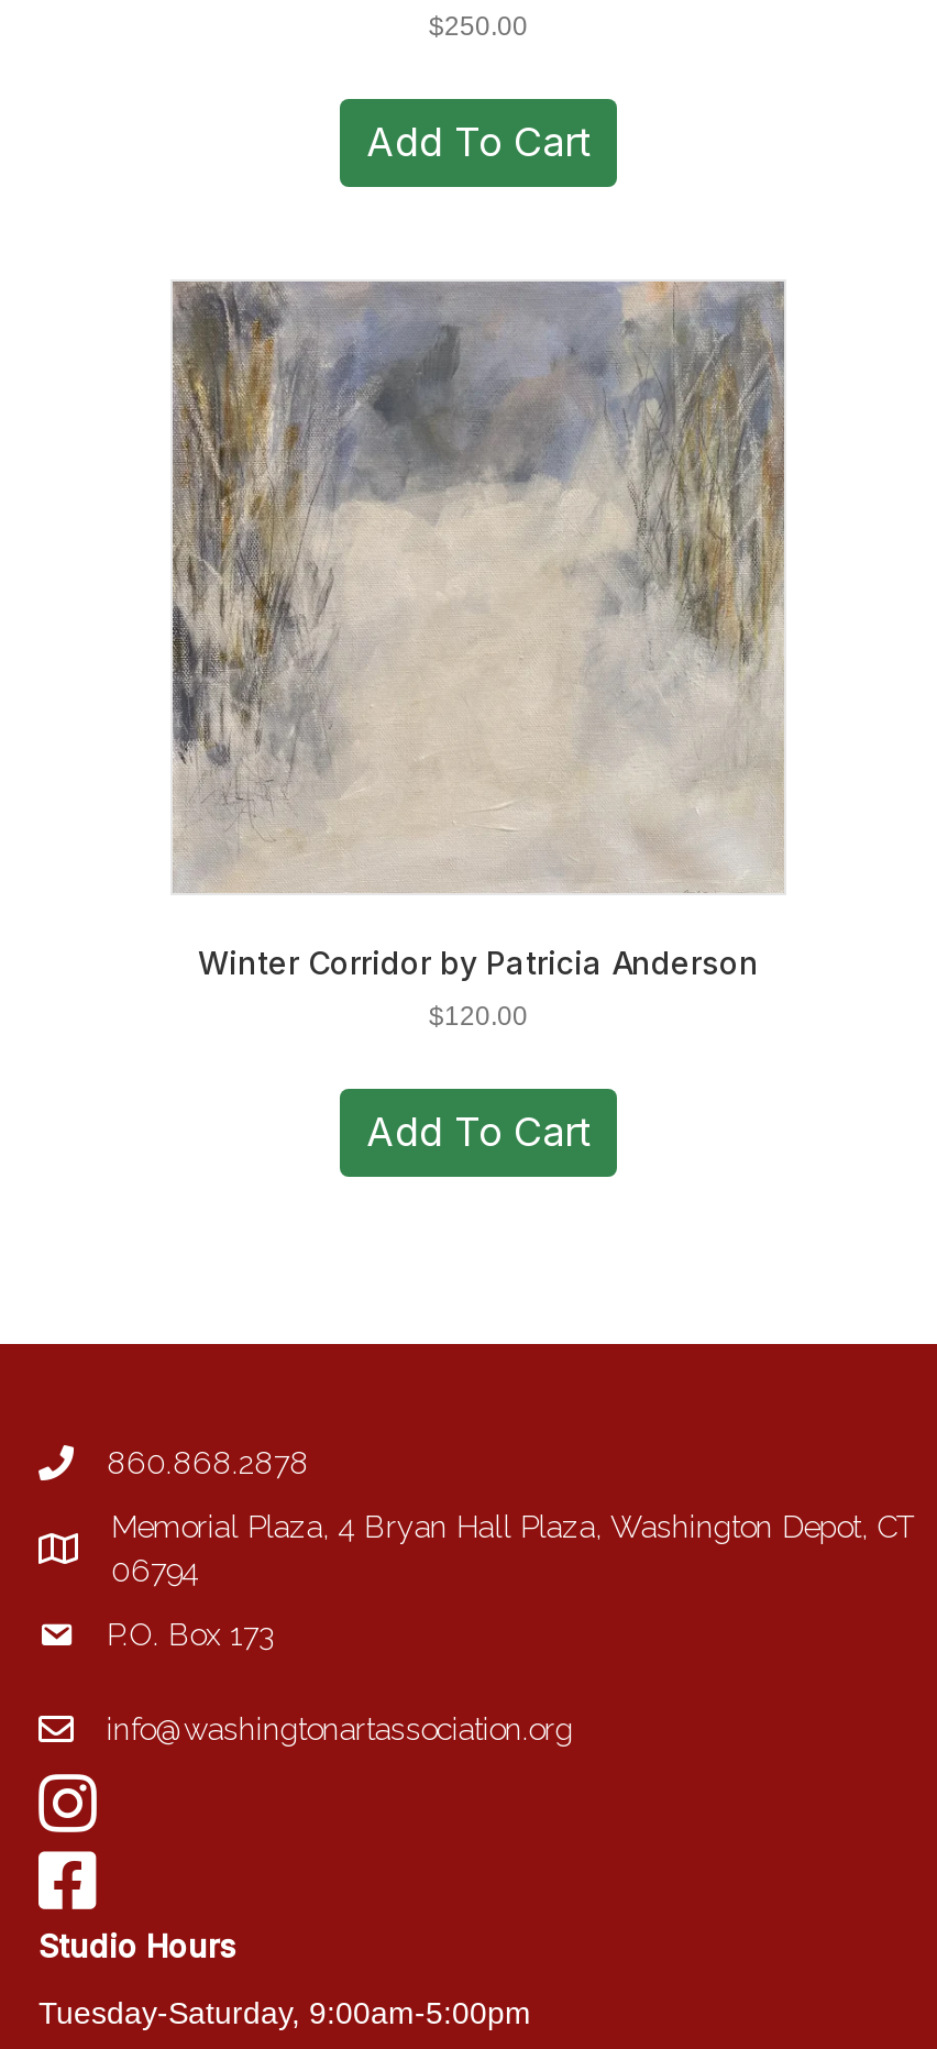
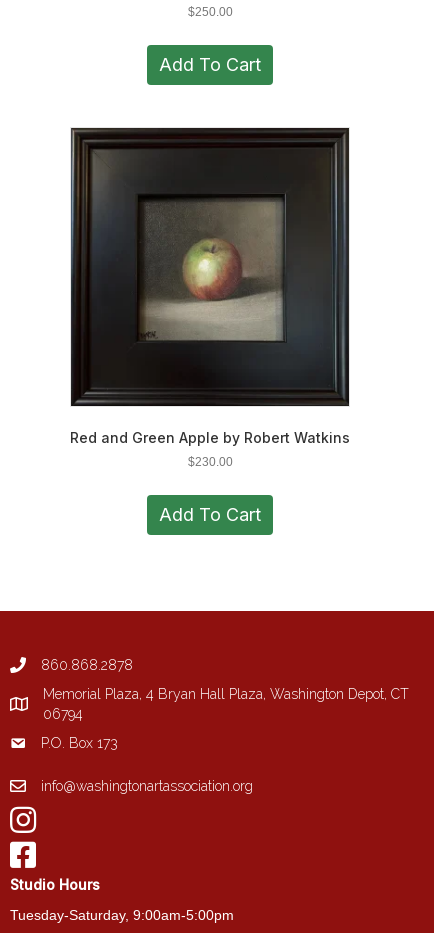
[170,279,786,982] [image] | Winter Corridor by Patricia Anderson -> [70,127,350,446] [image] | Red and Green Apple by Robert Watkins
[429,1002,528,1032] $120.00 -> [187,455,232,469] $230.00

